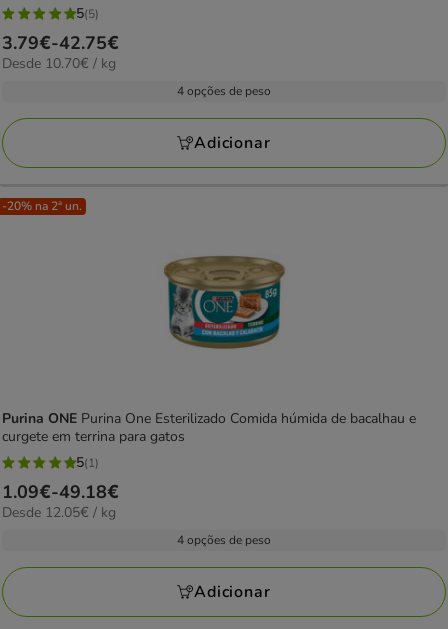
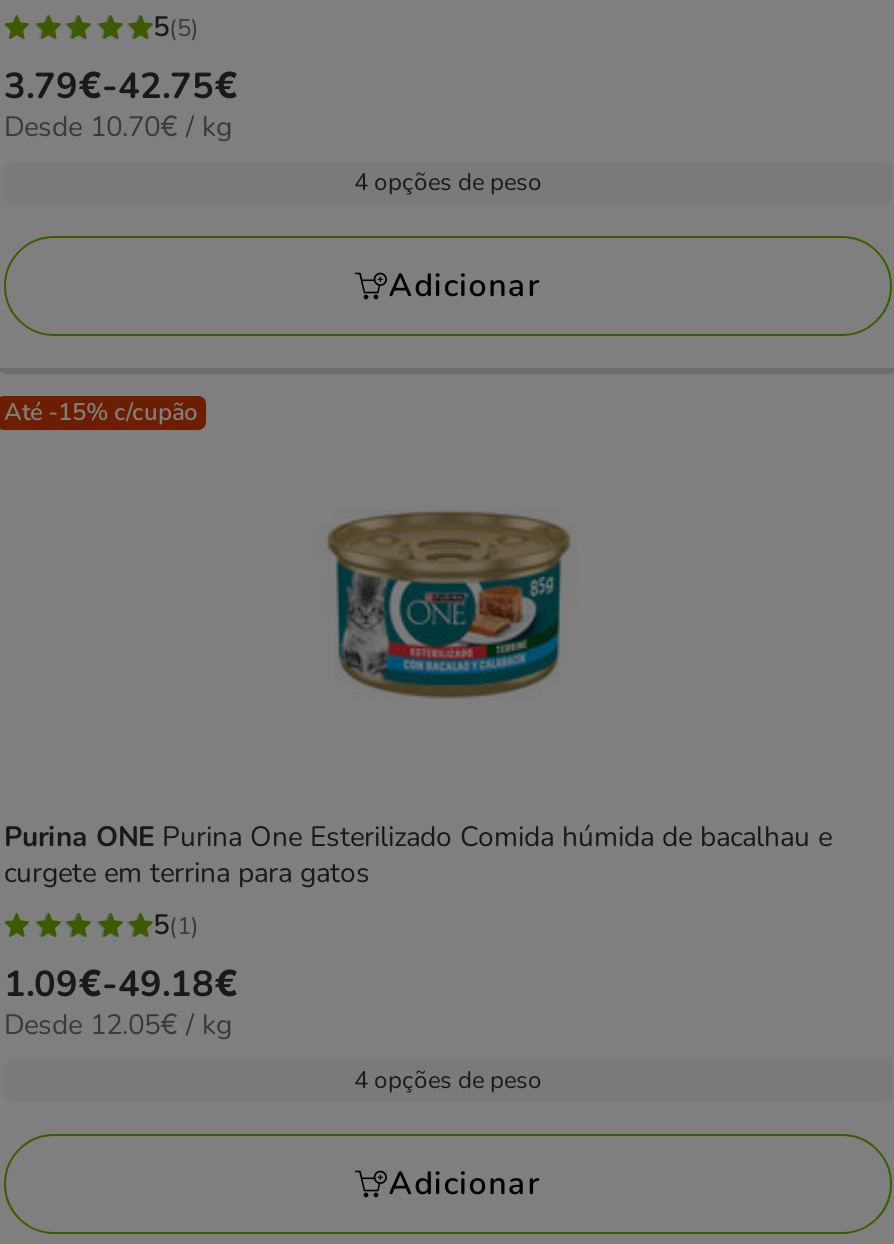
[2,198,82,214] -20% na 2ª un. -> [4,396,198,428] Até -15% c/cupão

